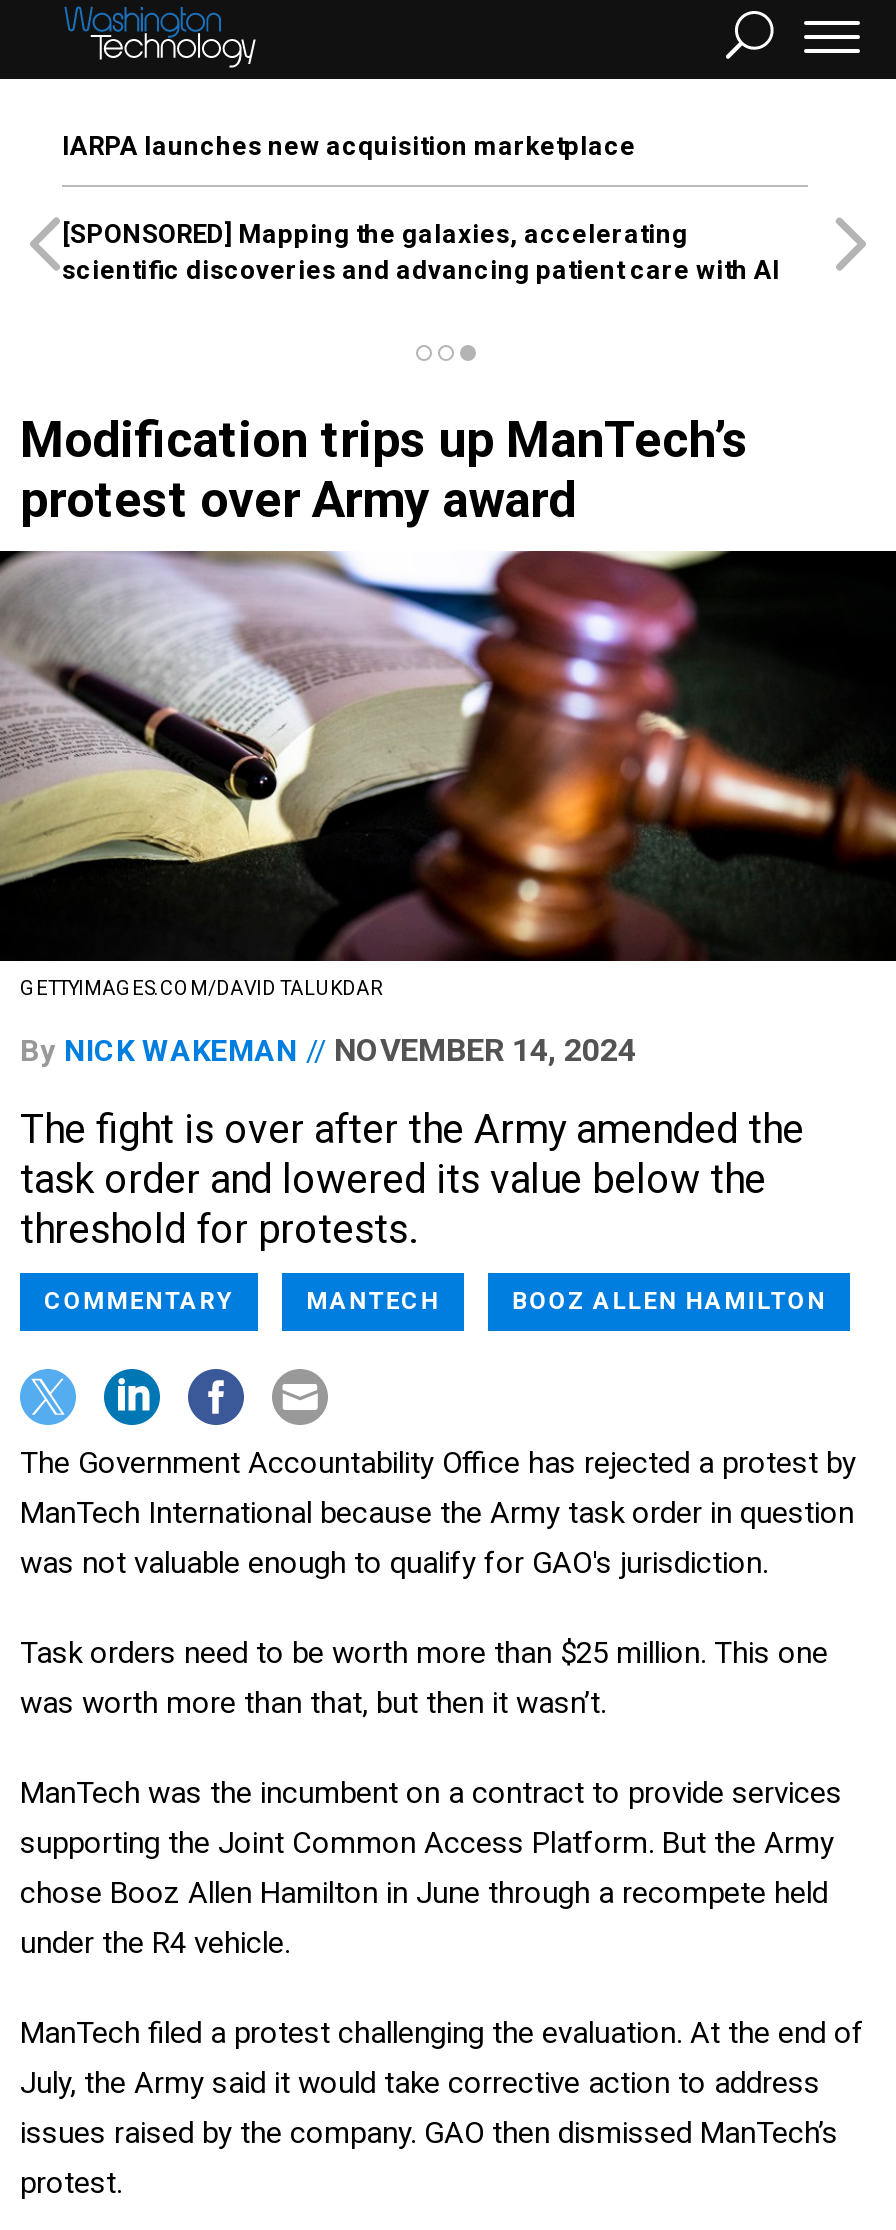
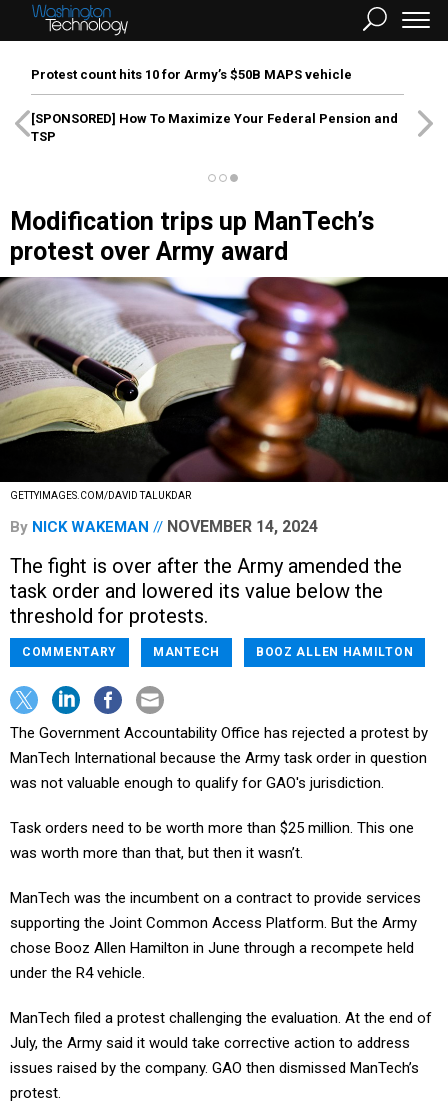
[62,131,636,161] IARPA launches new acquisition marketplace -> [31,67,352,82] Protest count hits 10 for Army’s $50B MAPS vehicle
[62,219,780,285] [SPONSORED] Mapping the galaxies, accelerating | scientific discoveries and advancing patient care with AI -> [31,111,398,144] [SPONSORED] How To Maximize Your Federal Pension and | TSP

